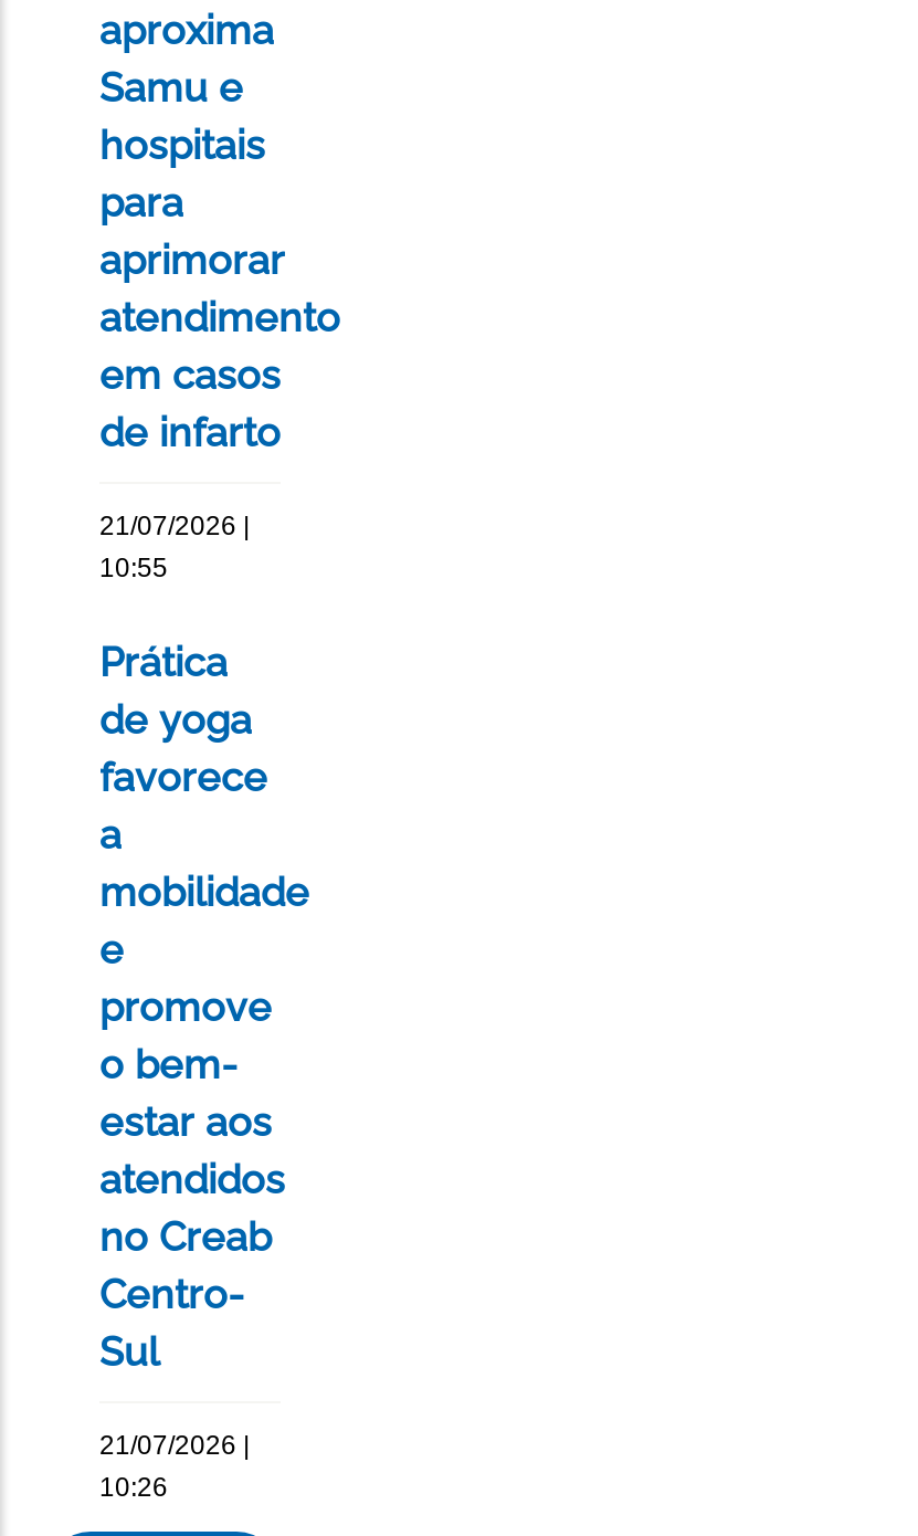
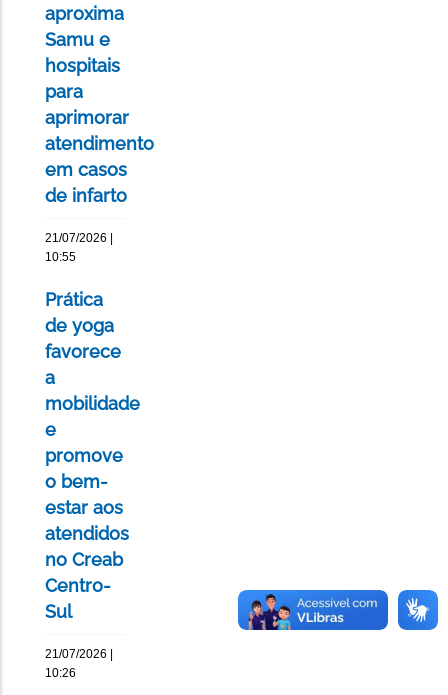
none -> [237,589,389,631] [image]
none -> [397,589,439,631] [image]

